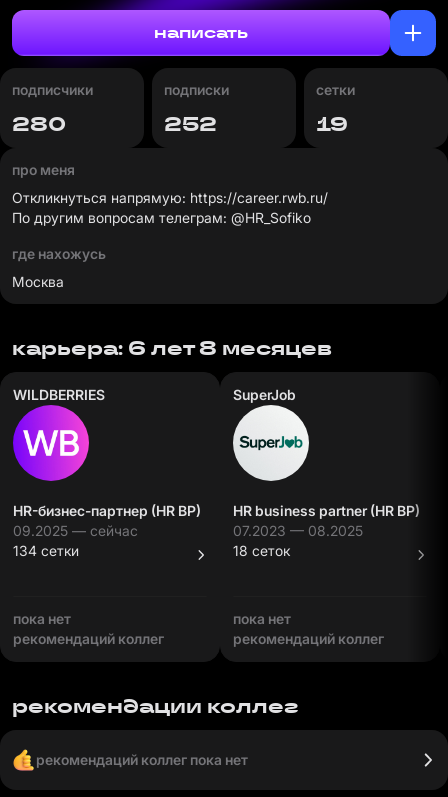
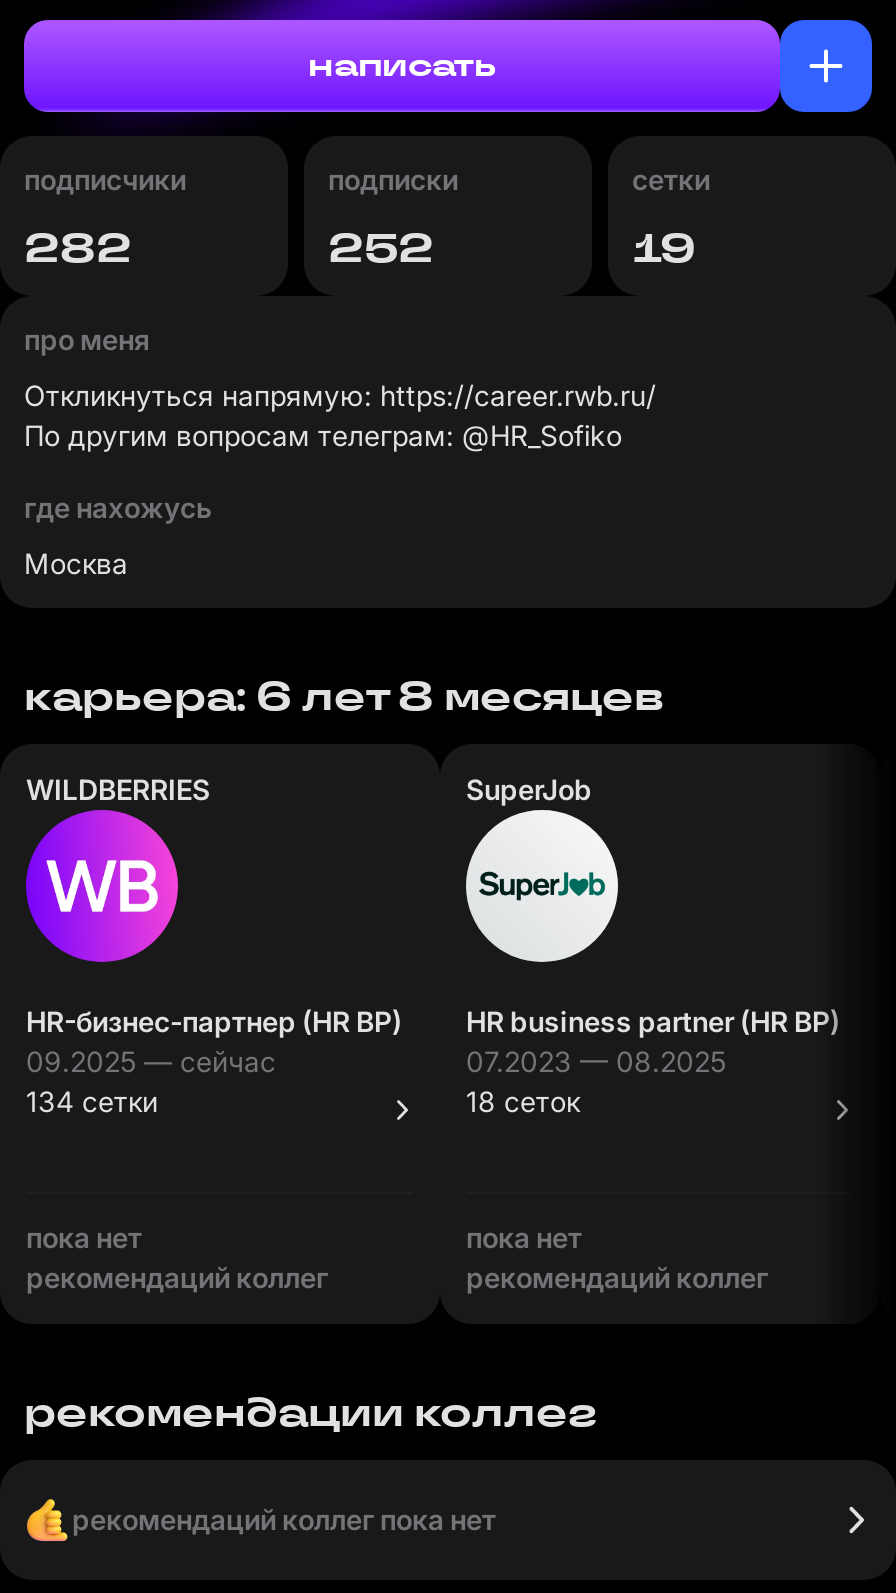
[12,110,66,138] 280 -> [24,220,132,276] 282

